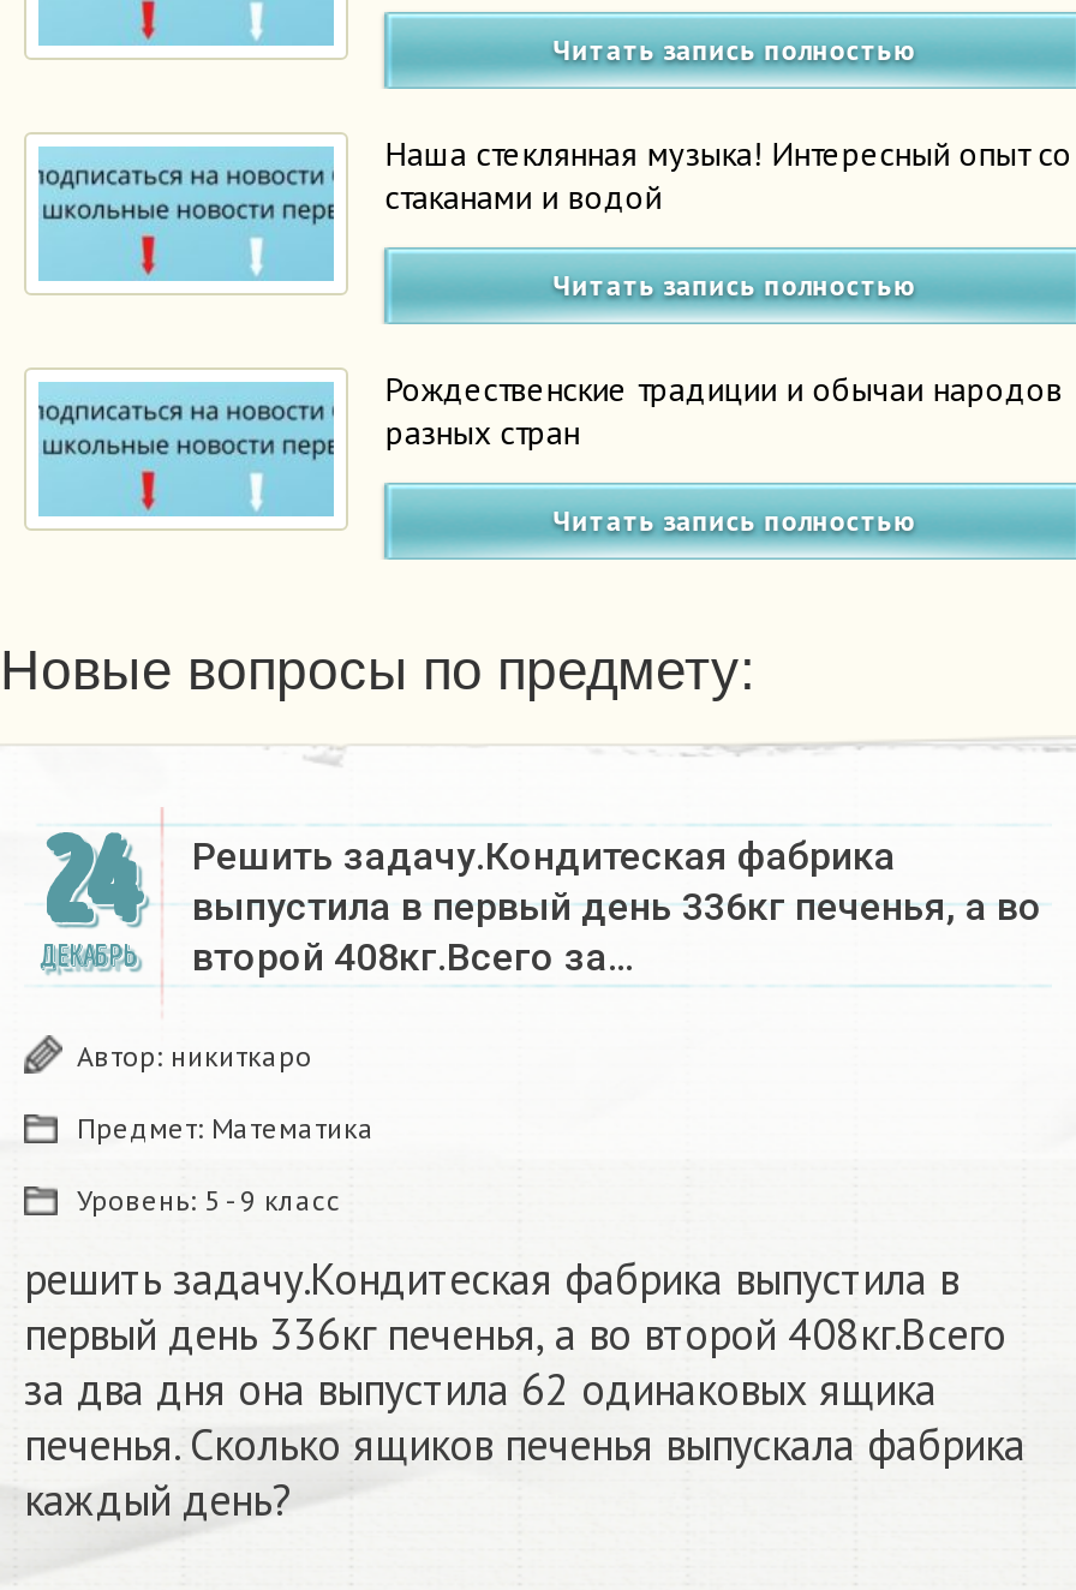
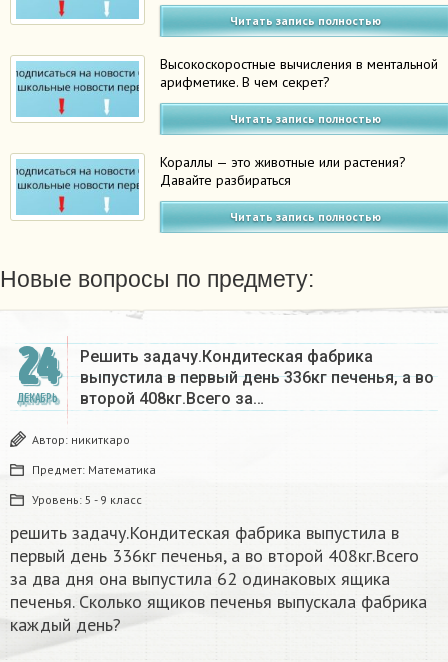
[385,133,1072,220] Наша стеклянная музыка! Интересный опыт со | стаканами и водой -> [160,55,438,91] Высокоскоростные вычисления в ментальной | арифметике. В чем секрет?
[385,368,1063,455] Рождественские традиции и обычаи народов | разных стран -> [160,153,406,189] Кораллы — это животные или растения? | Давайте разбираться

